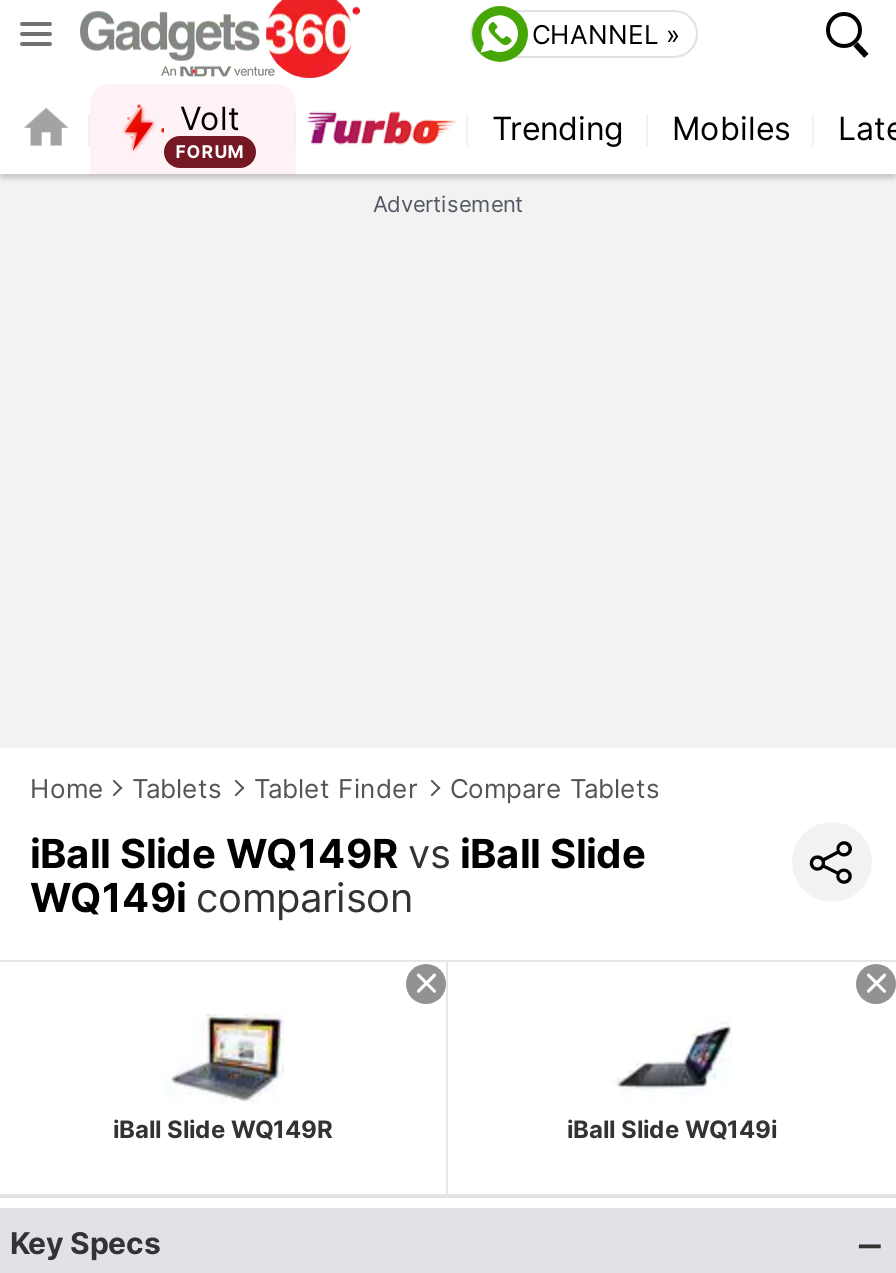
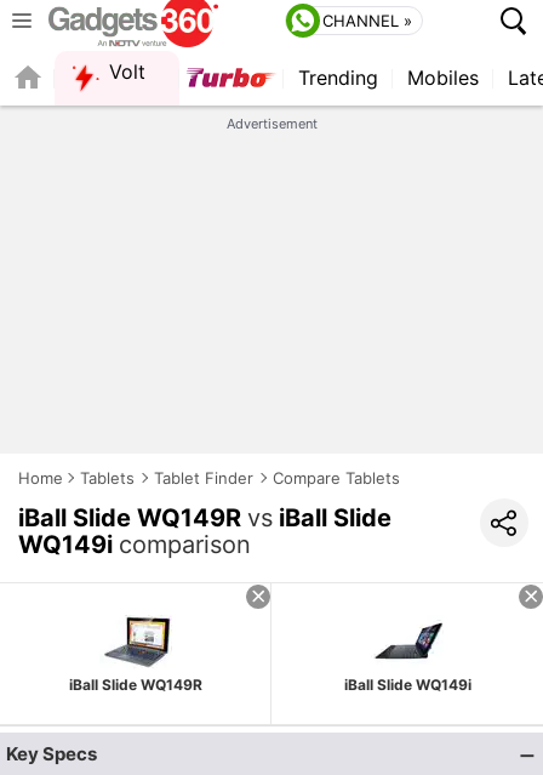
[175,139,244,161] FORUM -> none

